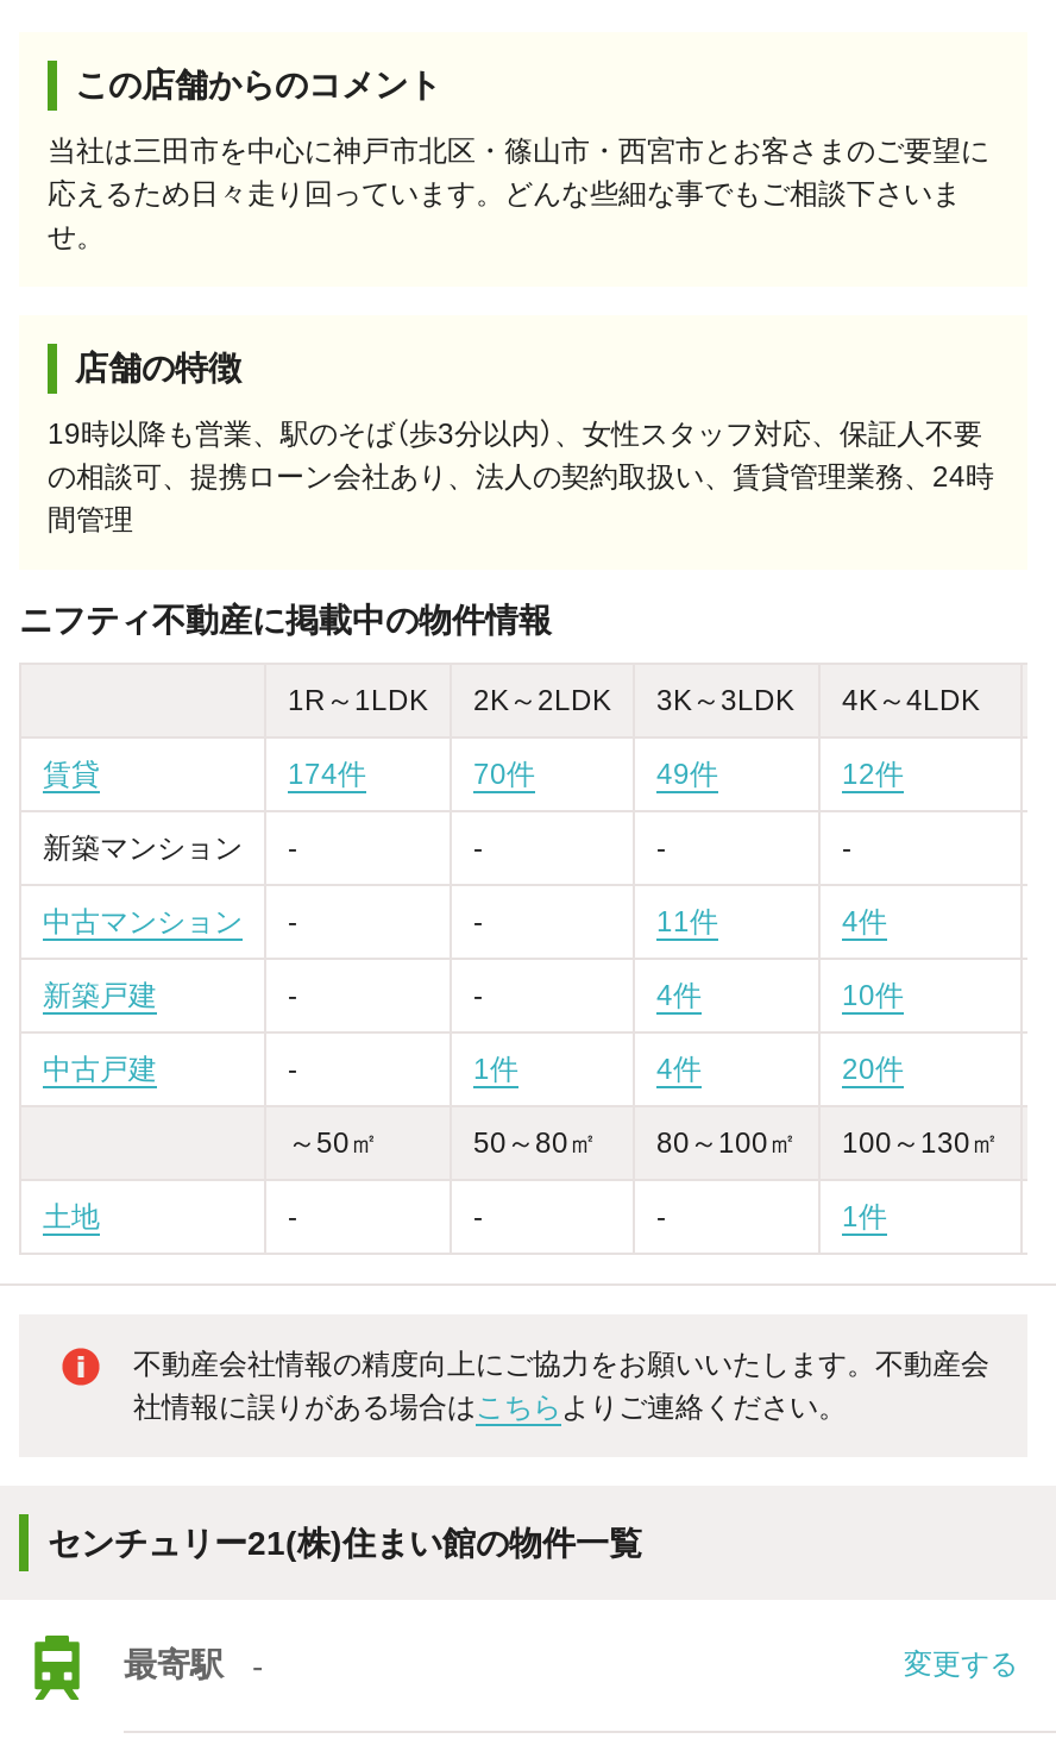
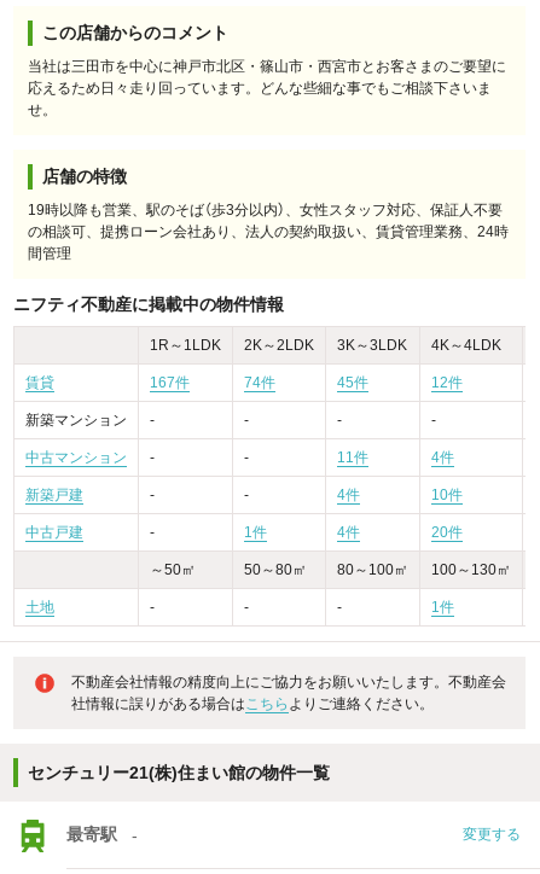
[288,759,366,792] 174件 -> [150,375,190,392] 167件
[473,759,535,792] 70件 -> [244,375,275,392] 74件
[656,759,718,792] 49件 -> [337,375,368,392] 45件

